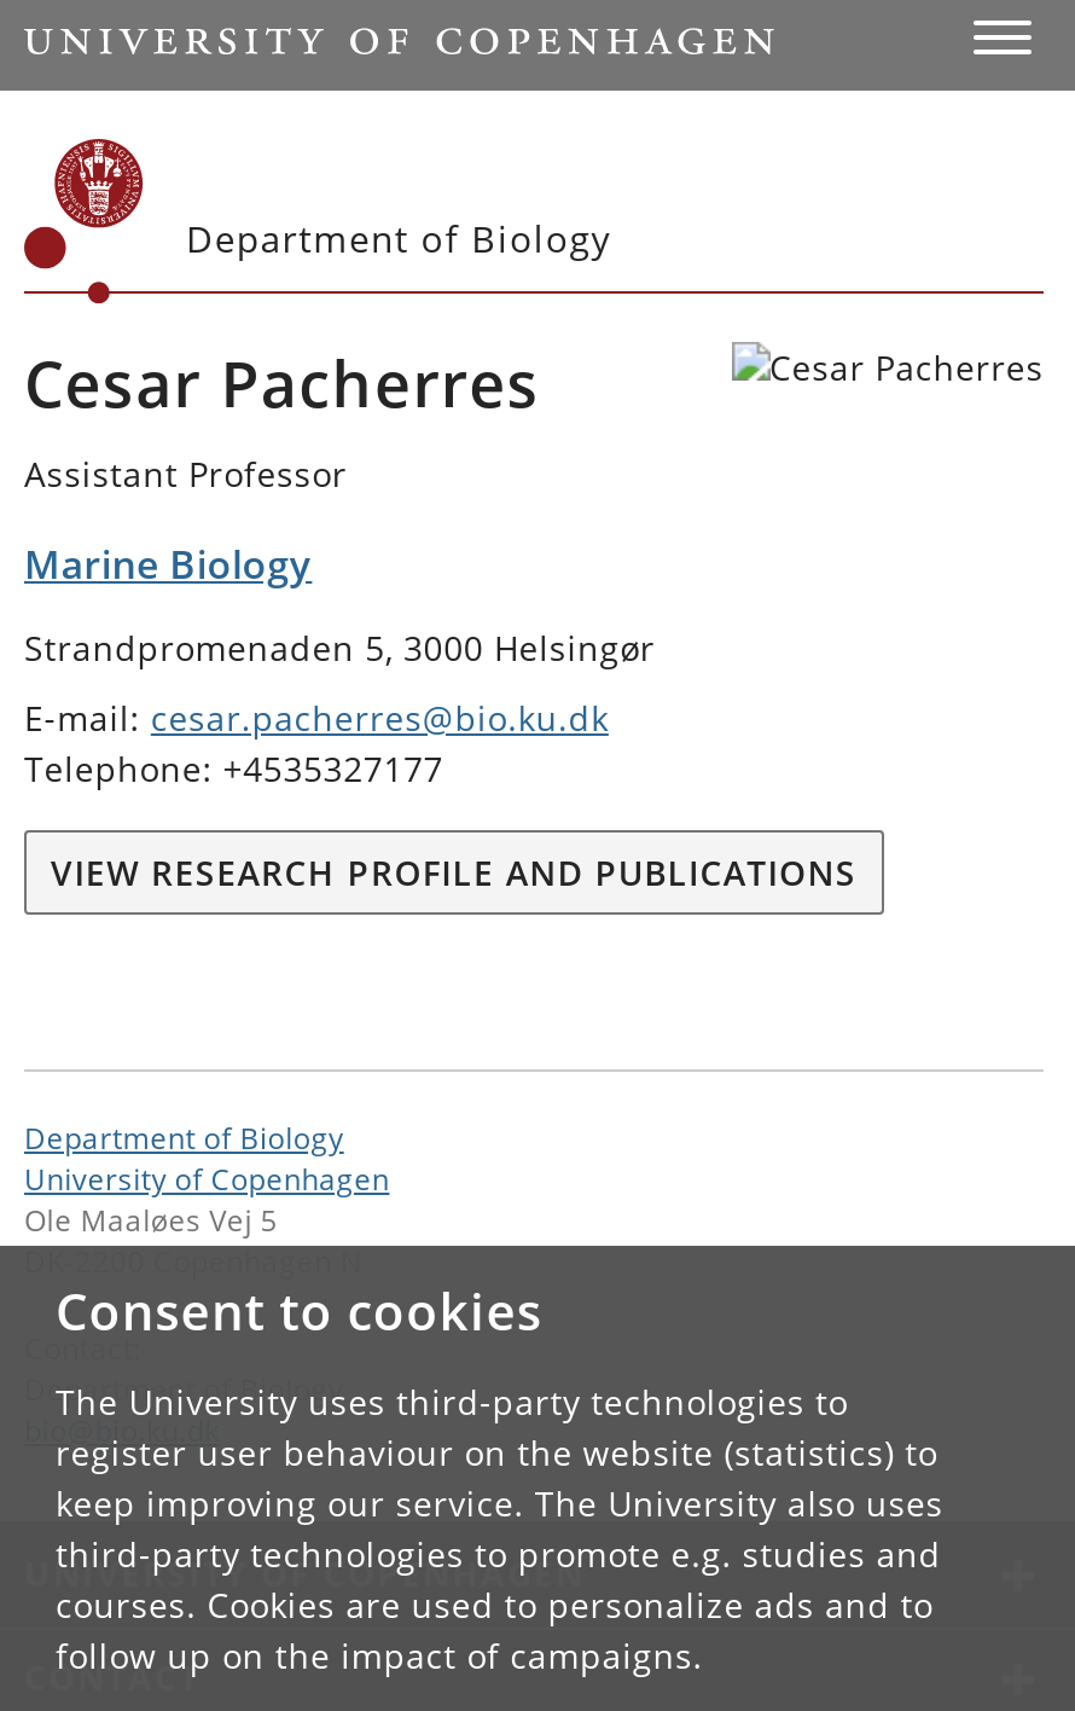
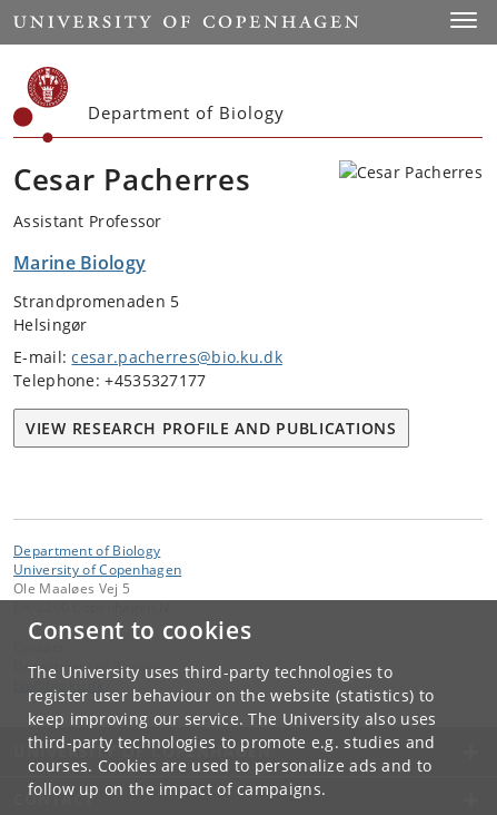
[24,625,655,671] Strandpromenaden 5, 3000 Helsingør -> [13,291,179,335] Strandpromenaden 5 | Helsingør

